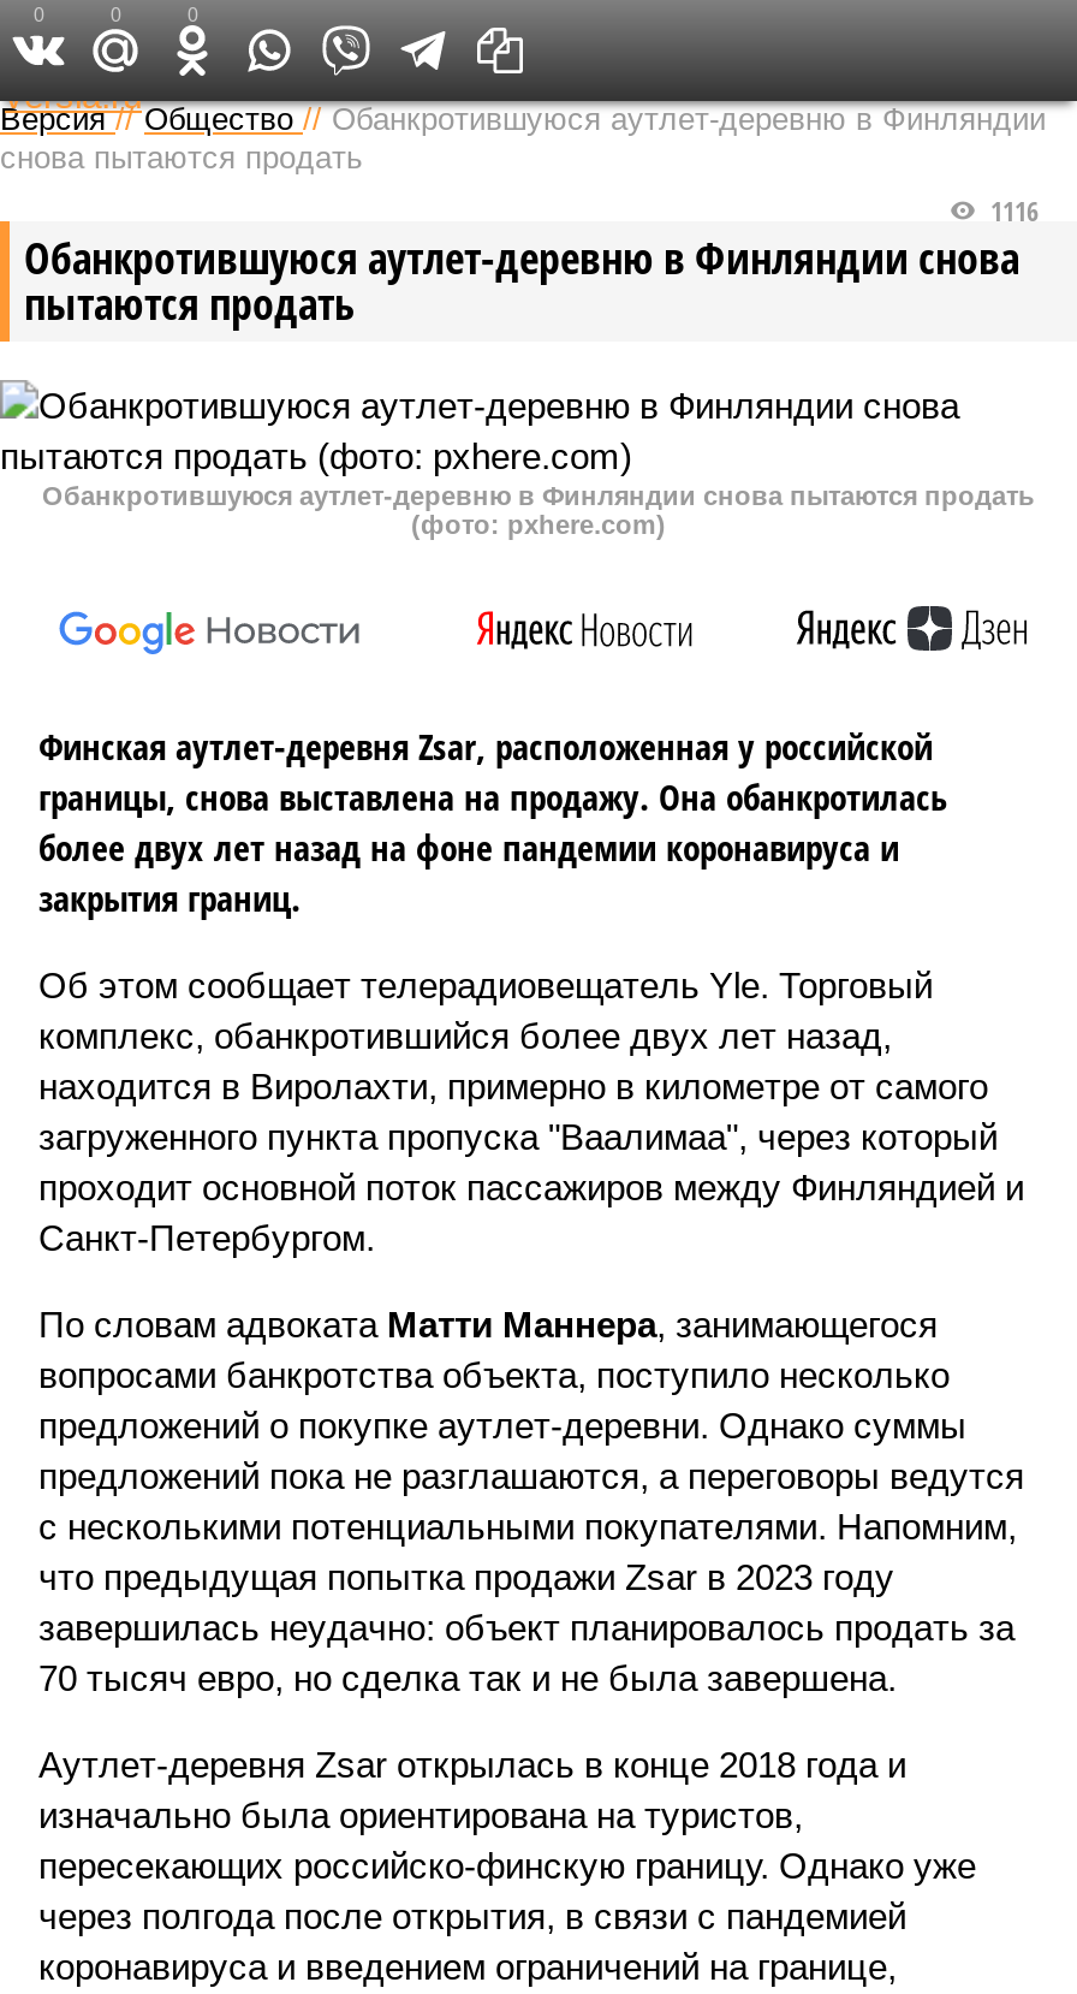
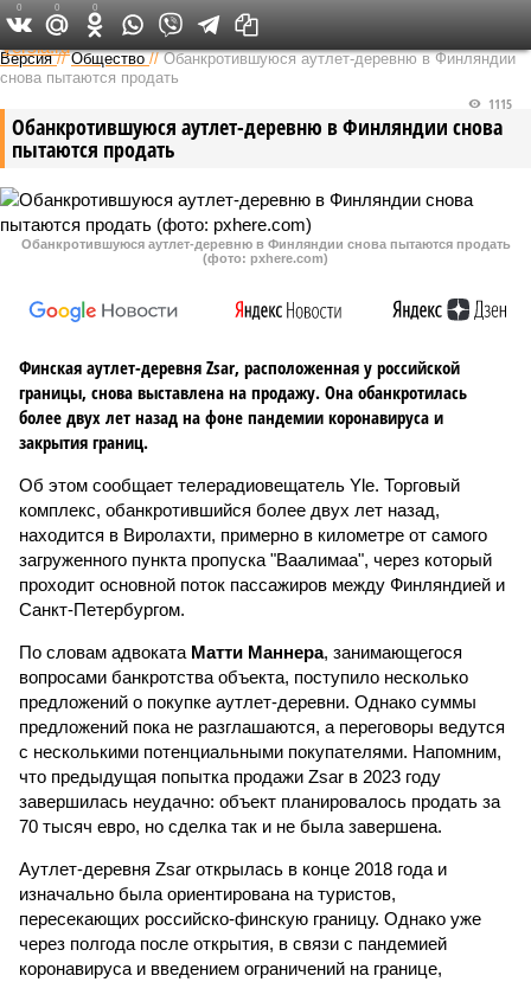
[983,192,1039,229] 1116 -> [485,95,512,113] 1115

